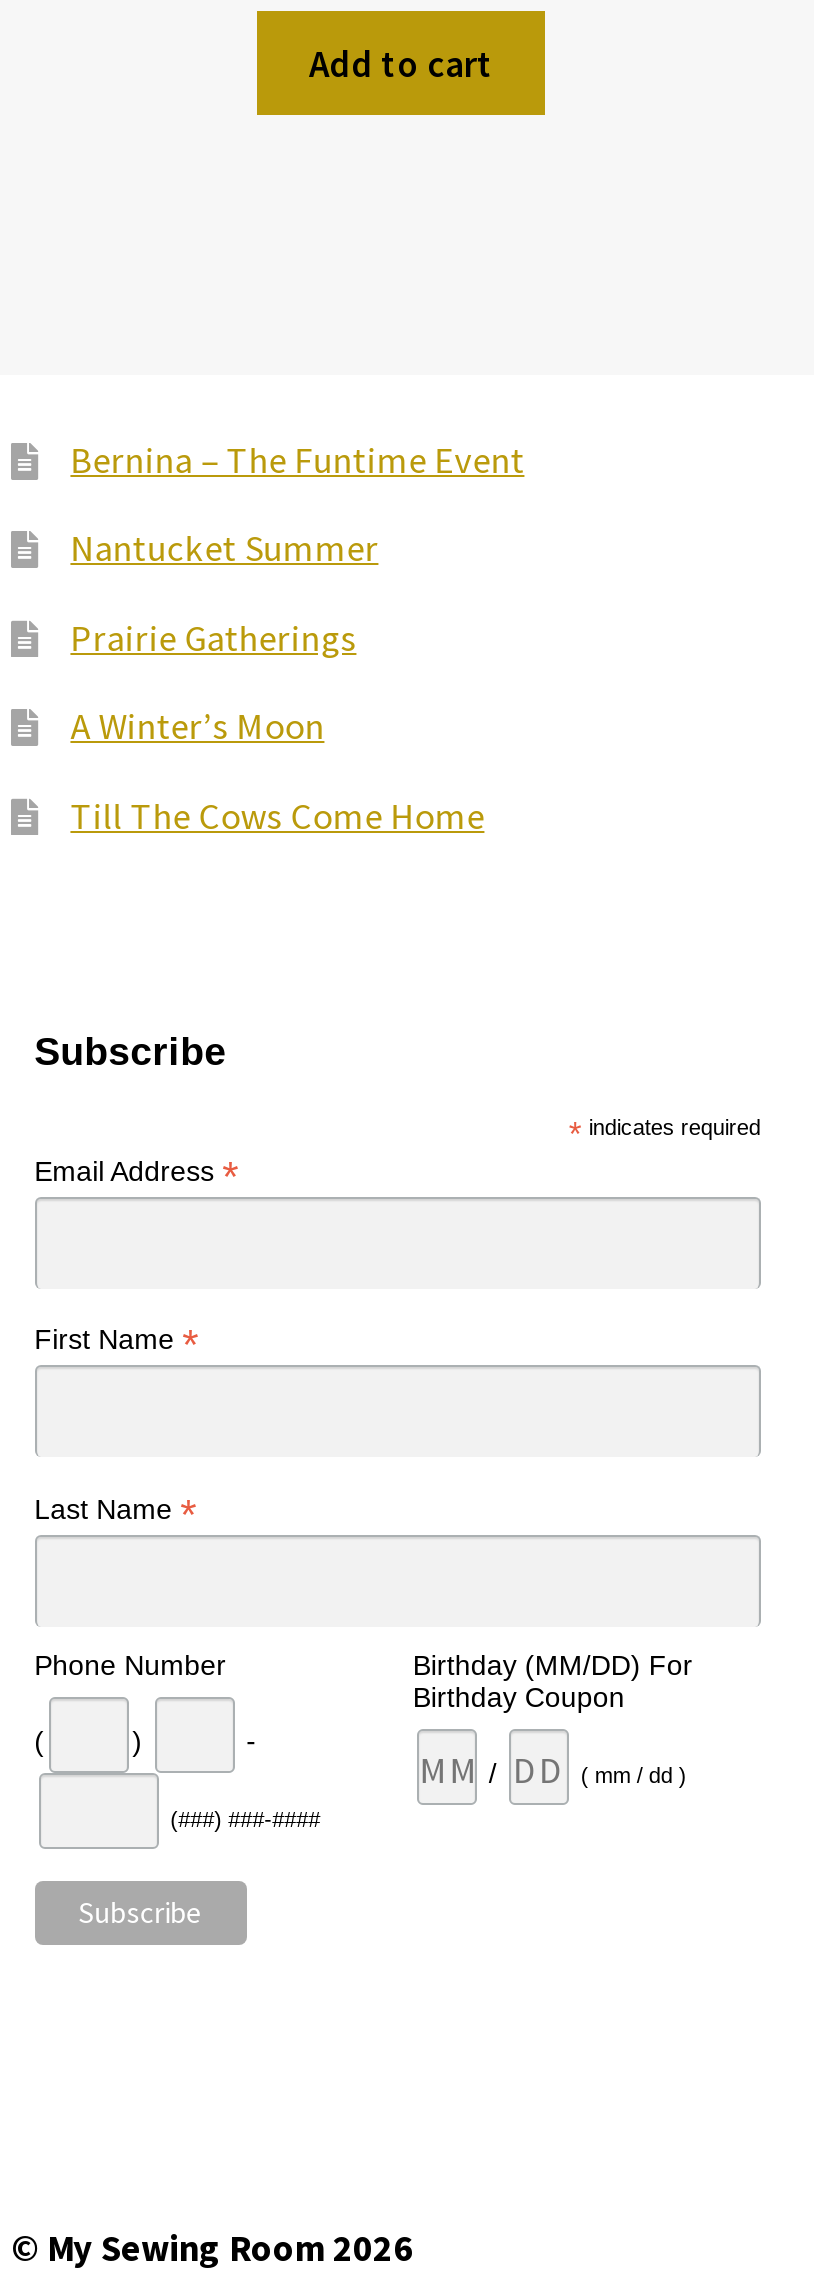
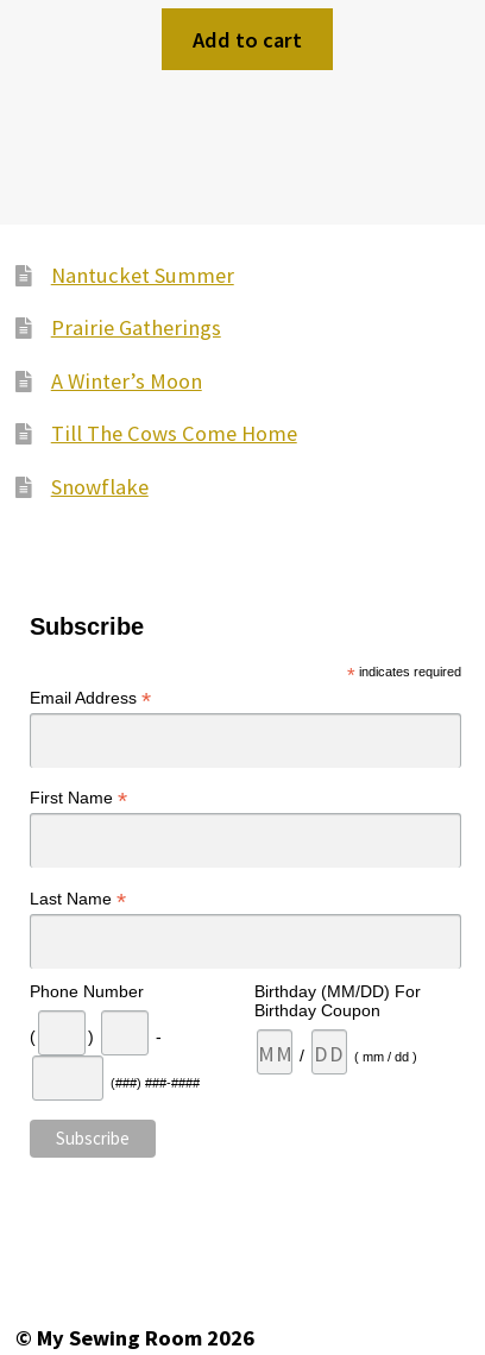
[70,437,524,483] Bernina – The Funtime Event -> none
moved [70,526,484,838] -> [51,262,297,447]: Nantucket Summer | Prairie Gatherings | A Winter’s Moon | Till The Cows Come Home
none -> [51,473,148,500] Snowflake

